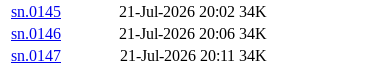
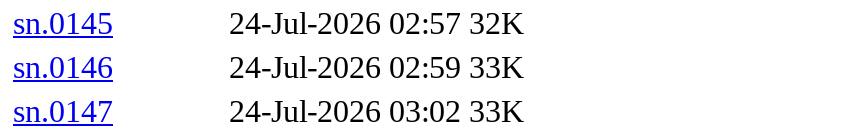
[119,3,267,20] 21-Jul-2026 20:02 34K -> [229,7,525,41] 24-Jul-2026 02:57 32K
[119,25,267,42] 21-Jul-2026 20:06 34K -> [229,51,525,85] 24-Jul-2026 02:59 33K
[120,47,267,64] 21-Jul-2026 20:11 34K -> [229,95,525,129] 24-Jul-2026 03:02 33K

